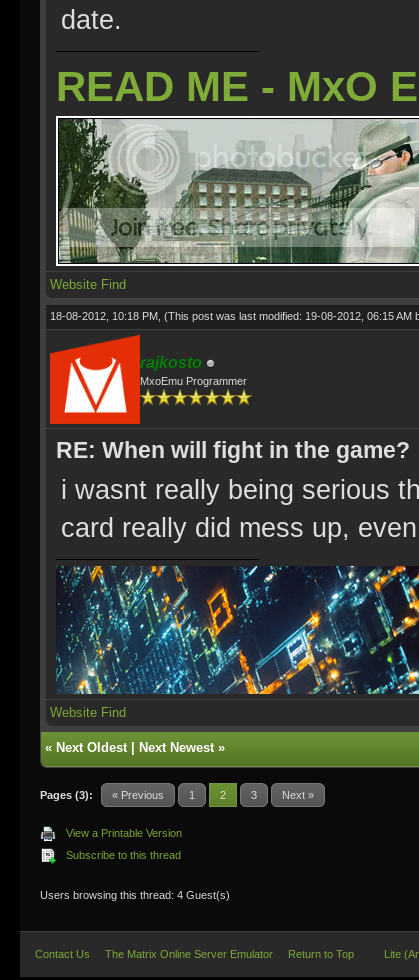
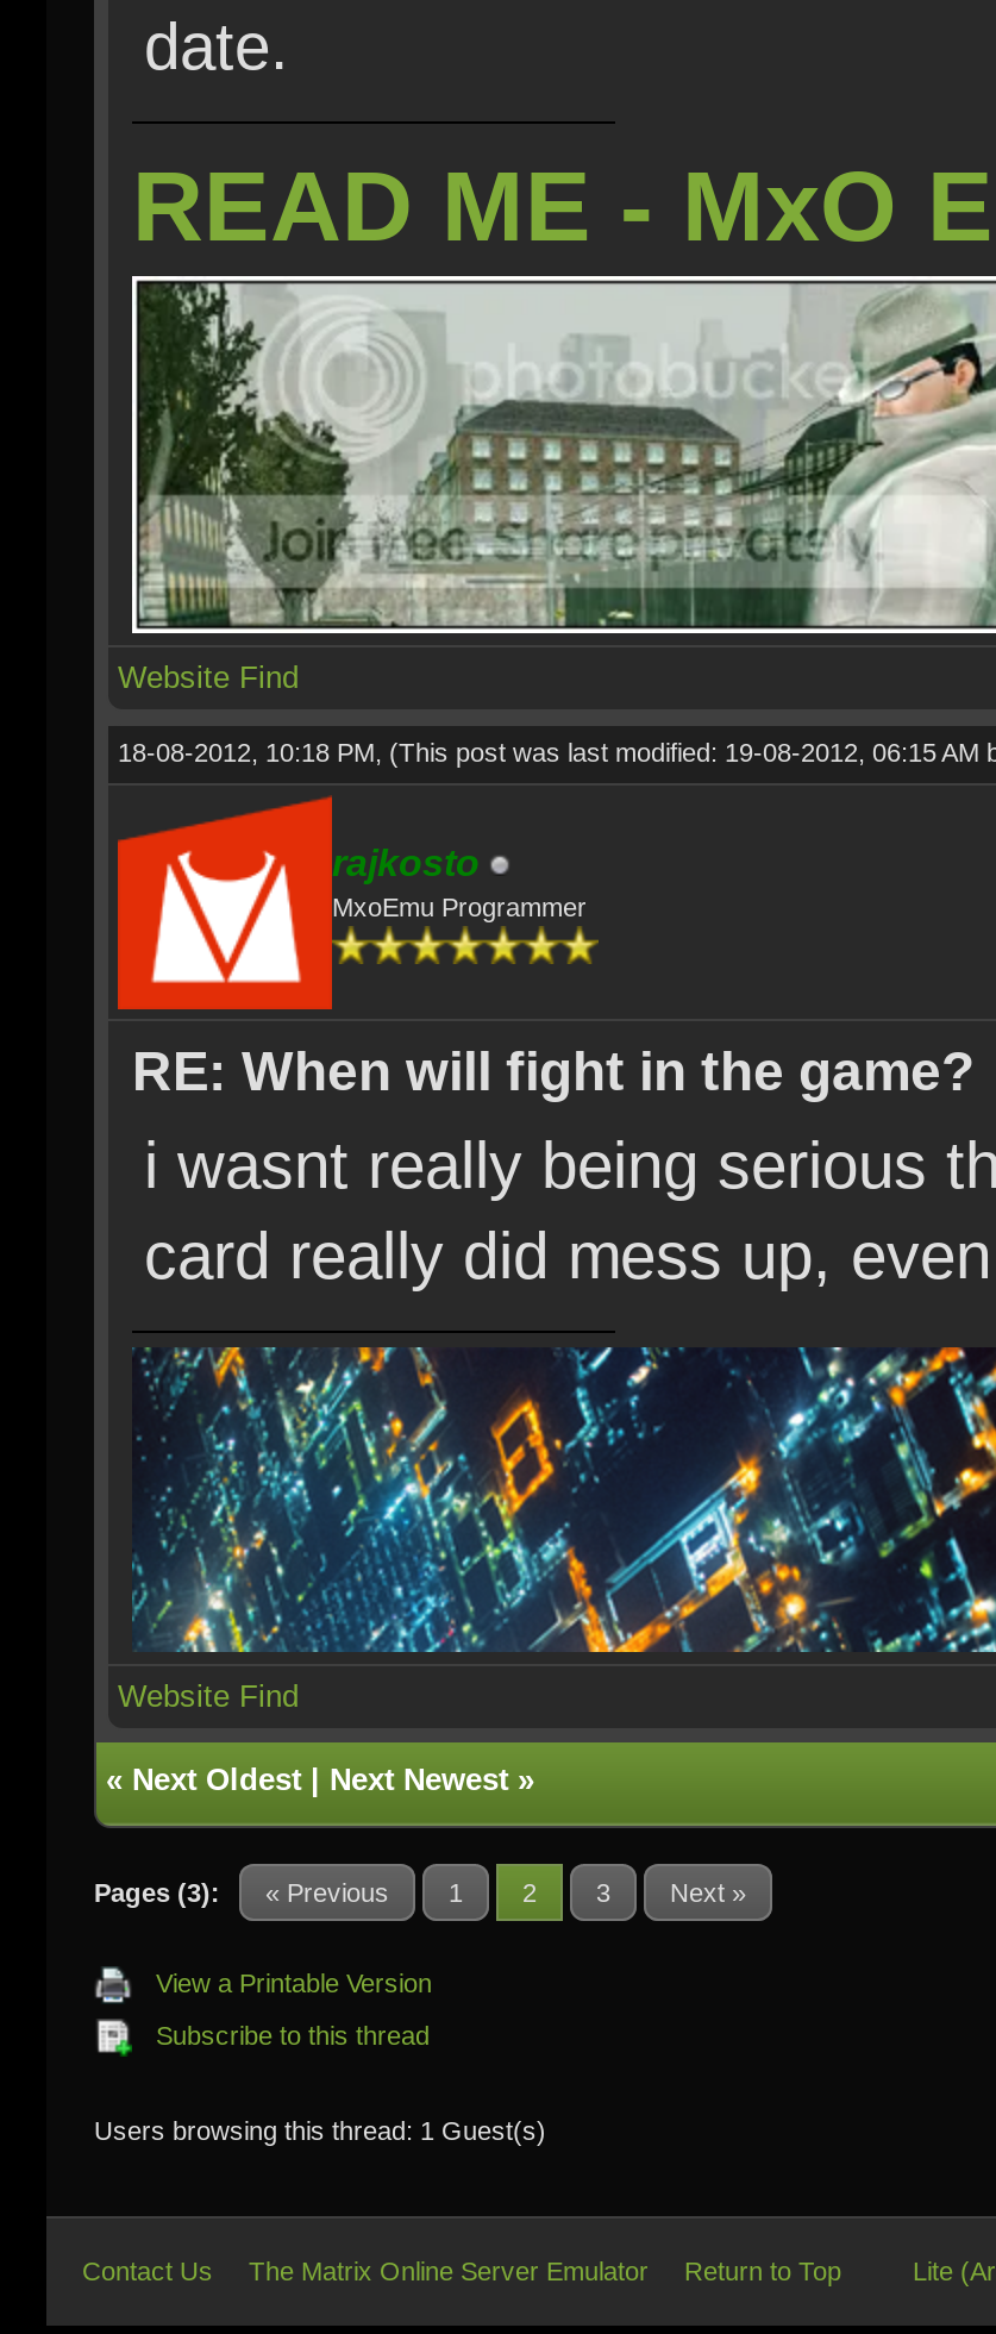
[40,889,230,901] Users browsing this thread: 4 Guest(s) -> [94,2116,546,2145] Users browsing this thread: 1 Guest(s)

